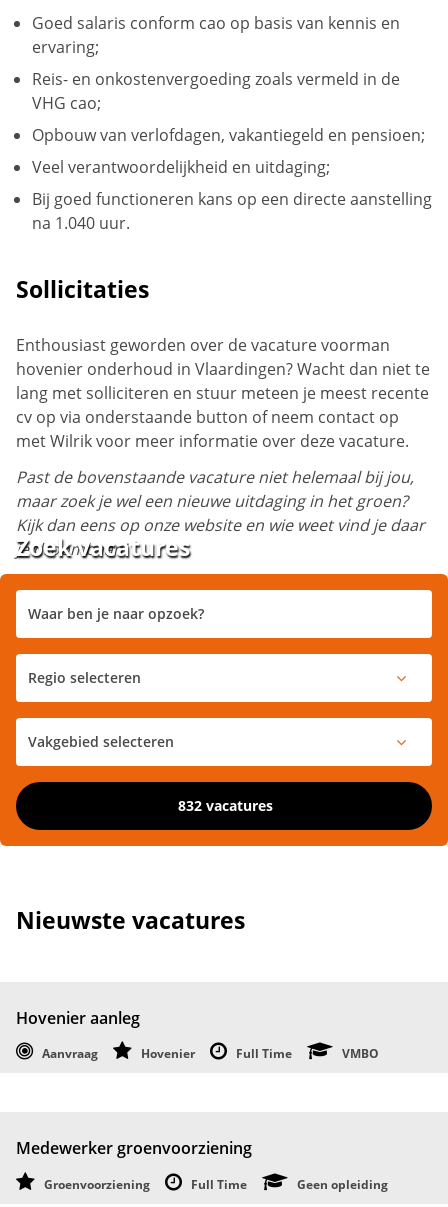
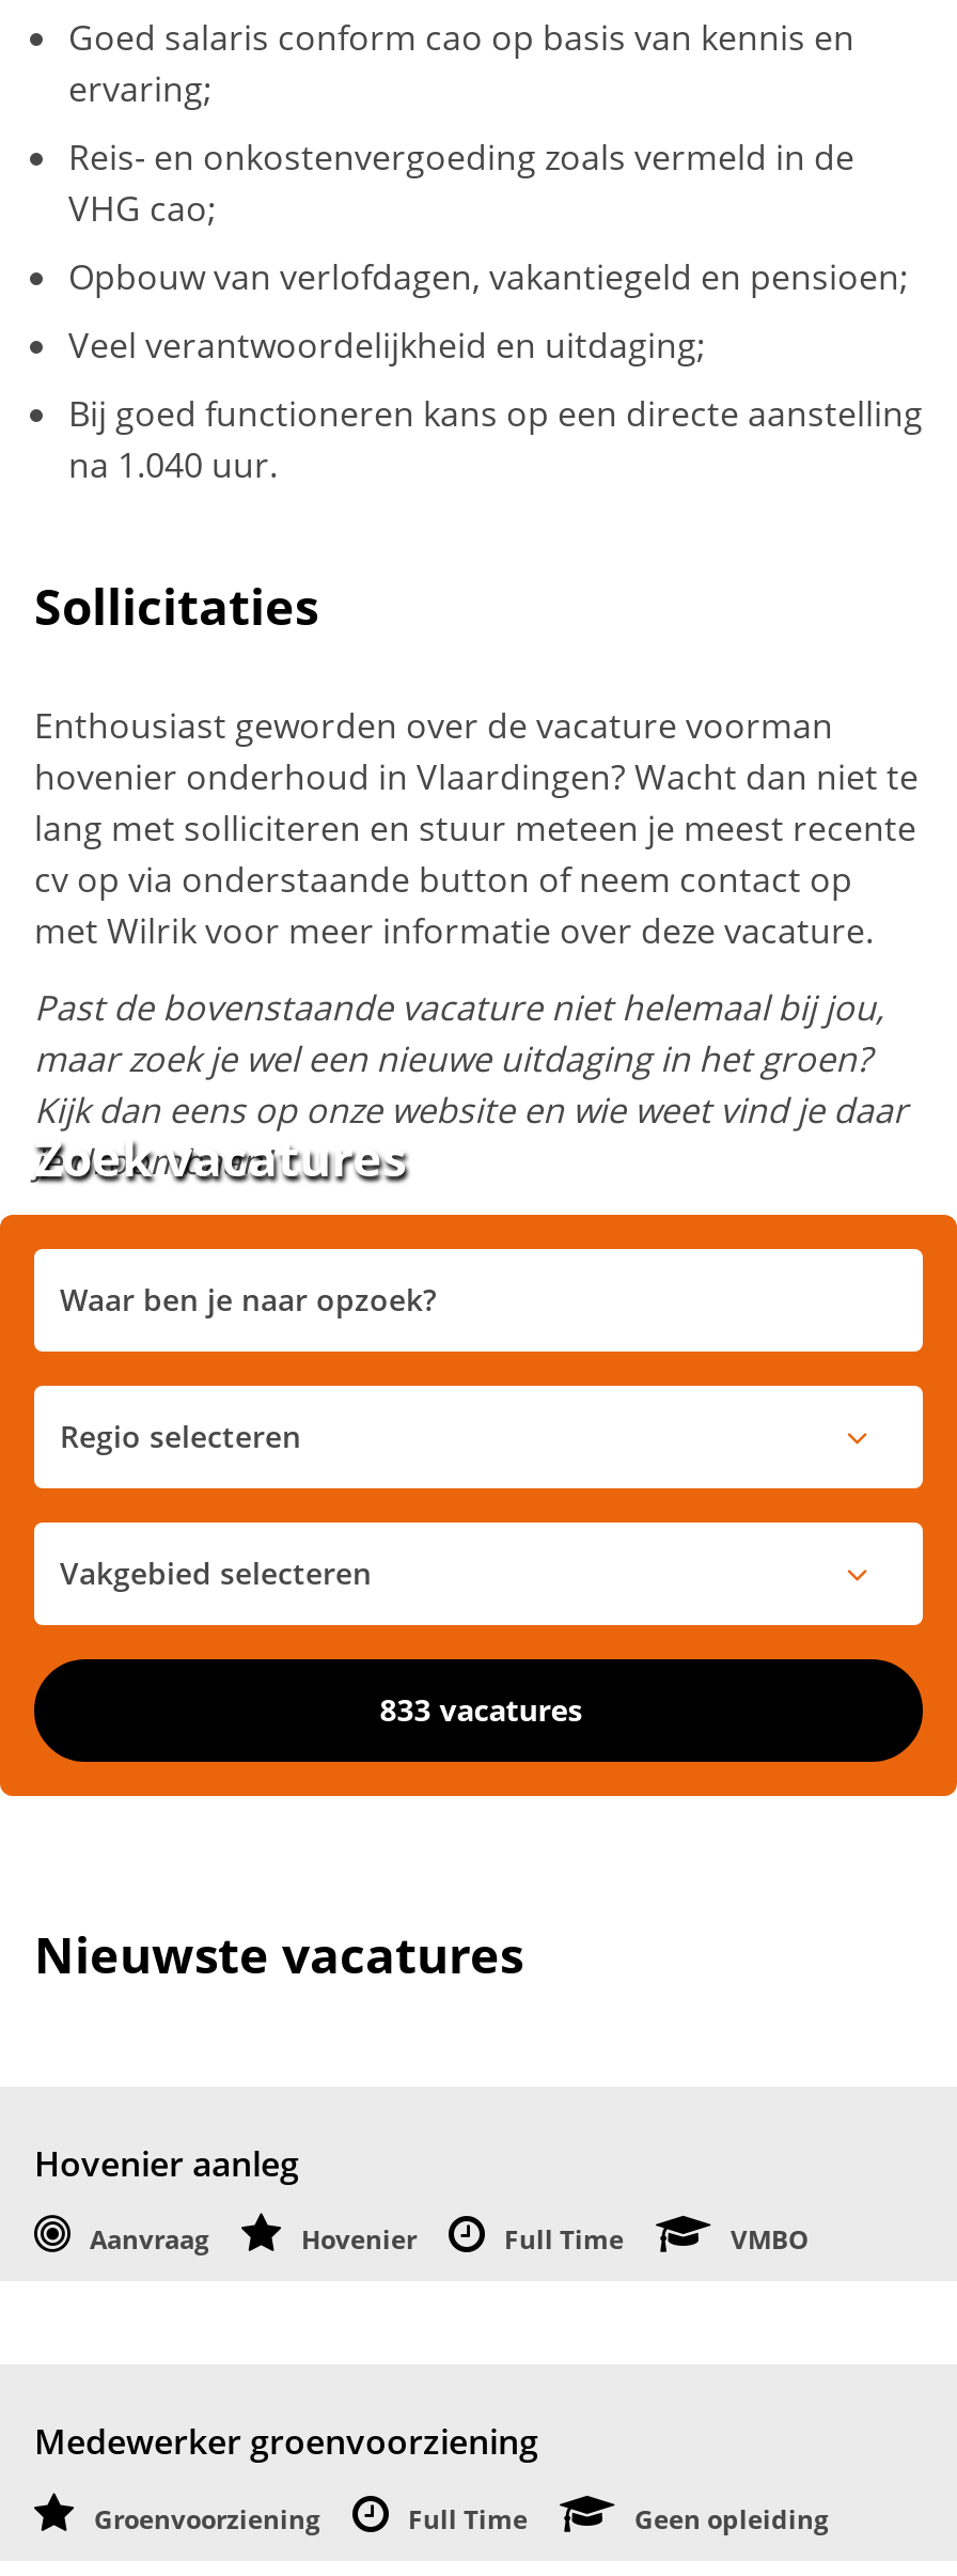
[178,796,273,815] 832 vacatures -> [380,1689,583,1730] 833 vacatures

